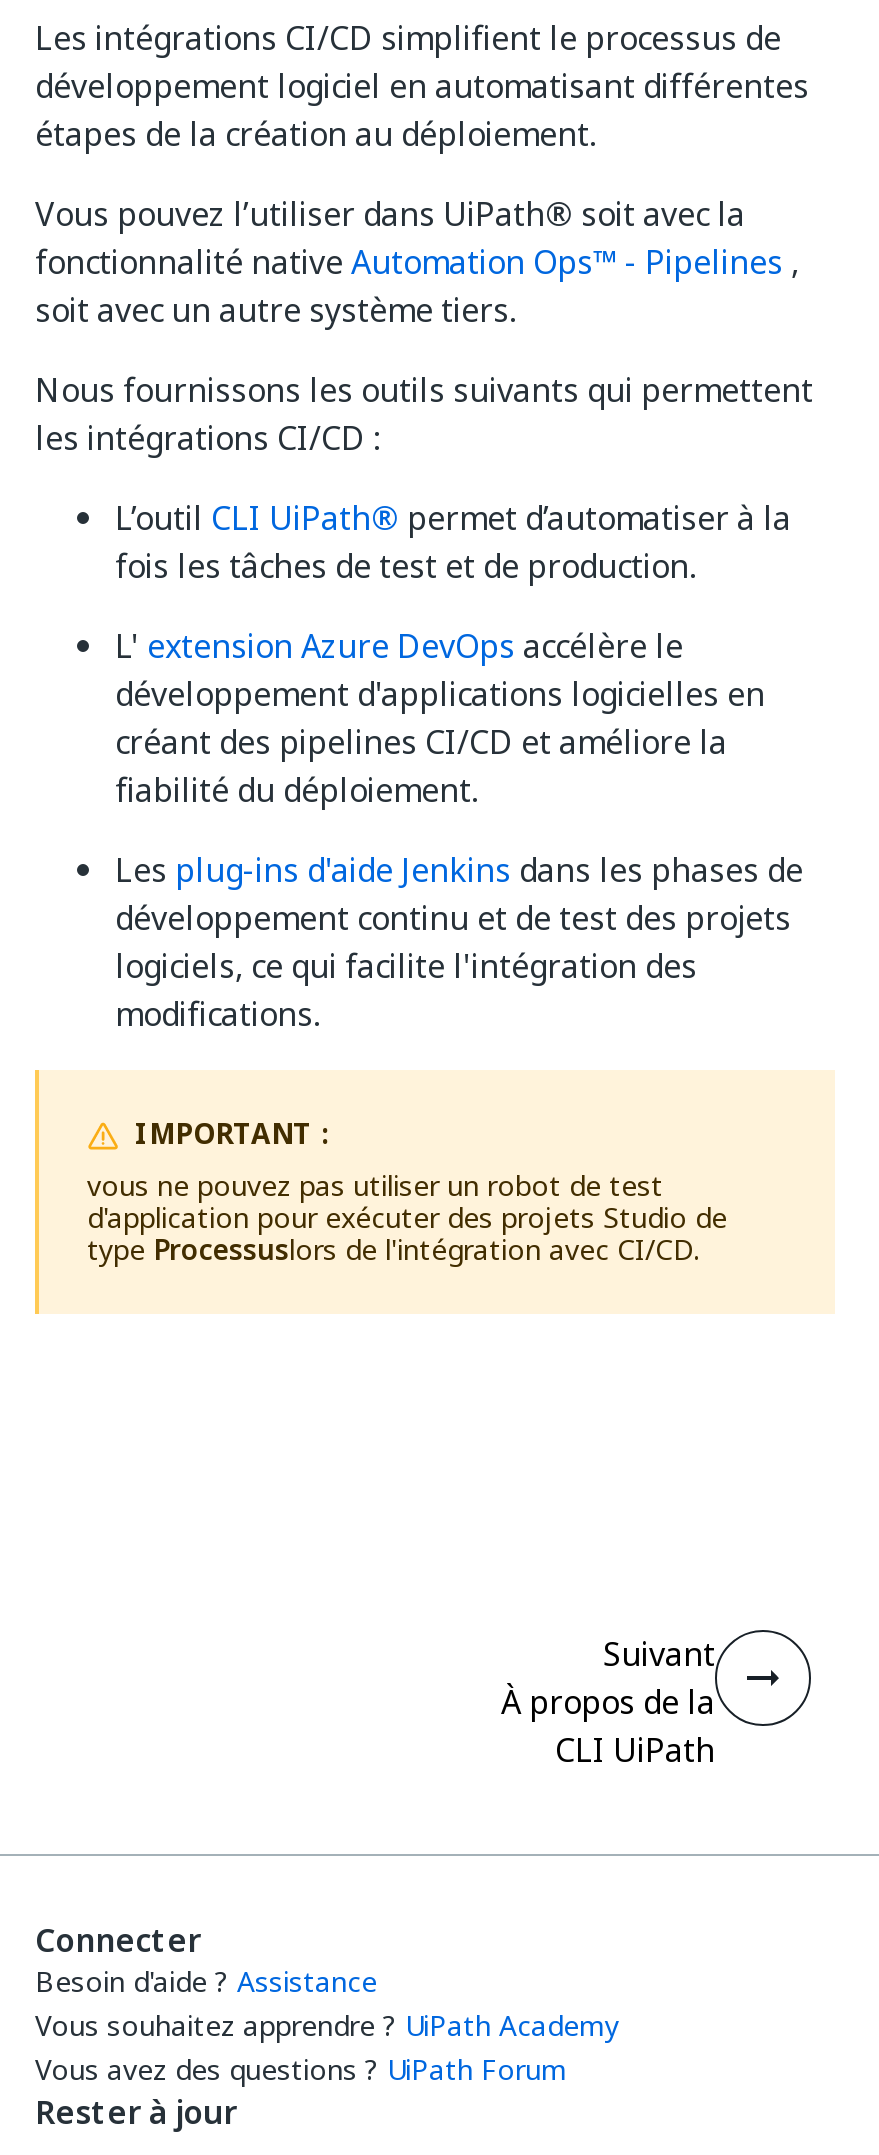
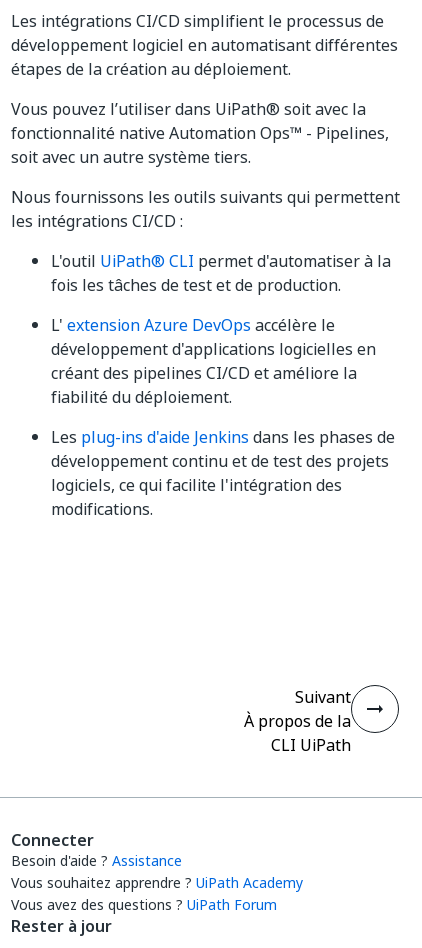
[115,494,791,542] L’outil CLI UiPath® permet d’automatiser à la -> [51,249,391,273] L'outil UiPath® CLI permet d'automatiser à la
[33,1068,835,1316] [image] | IMPORTANT : | vous ne pouvez pas utiliser un robot de test | d'application pour exécuter des projets Studio de | typeProcessuslors de l'intégration avec CI/CD. -> none

